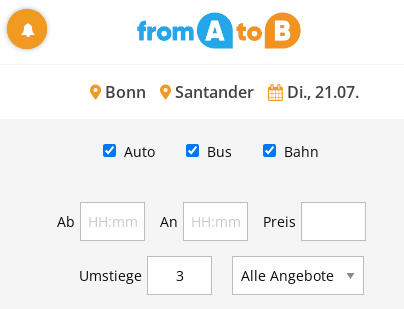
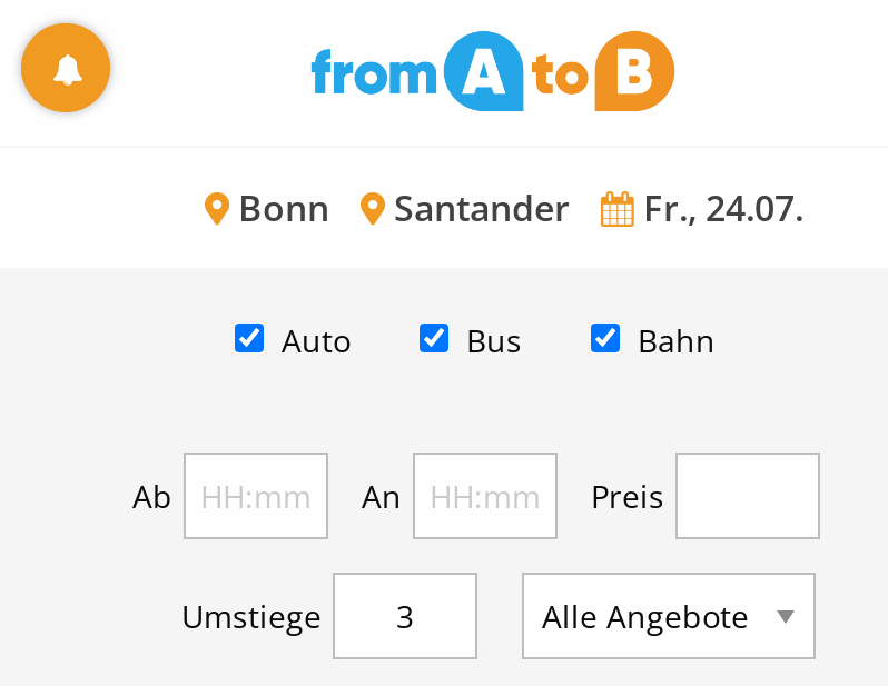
[100,80,358,102] Bonn Santander Di., 21.07. -> [229,182,803,231] Bonn Santander Fr., 24.07.

